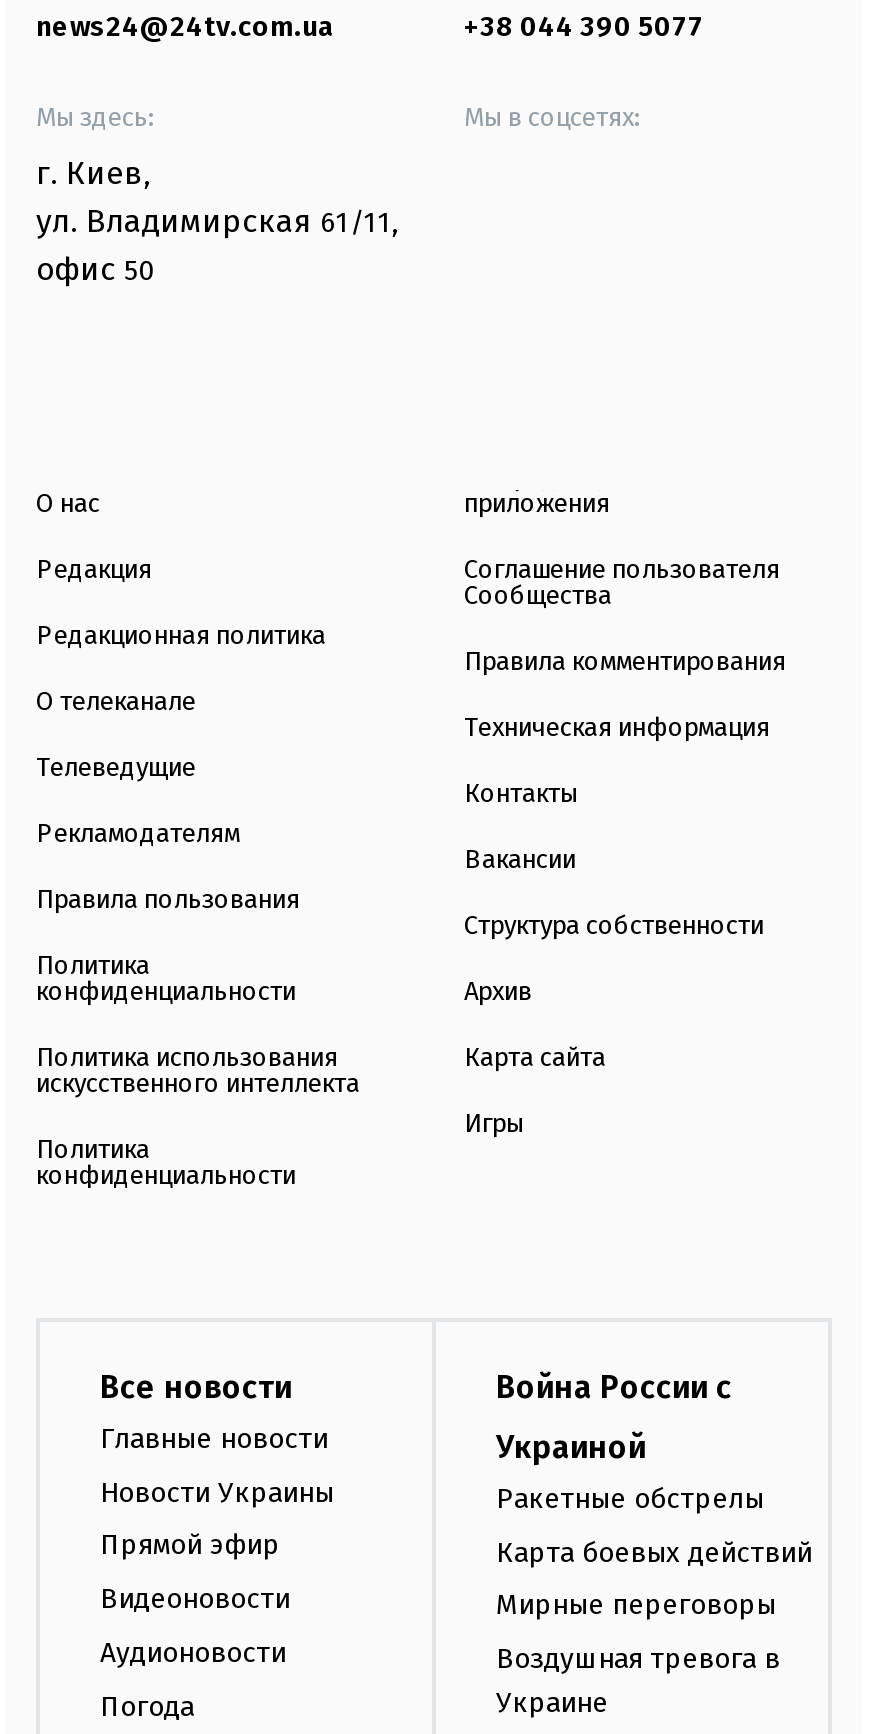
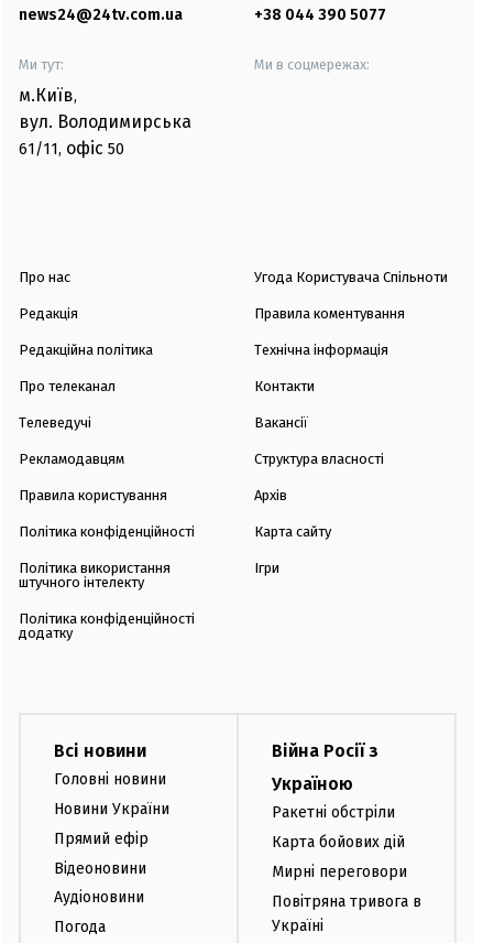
[36,101,398,287] Мы здесь: | г. Киев, | ул. Владимирская 61/11, | офис 50 -> [19,56,191,159] Ми тут: | м.Київ, | вул. Володимирська | 61/11, офіс 50
[464,101,640,131] Мы в соцсетях: -> [254,56,370,73] Ми в соцмережах:
[36,487,360,1189] О нас | Редакция | Редакционная политика | О телеканале | Телеведущие | Рекламодателям | Правила пользования | Политика | конфиденциальности | Политика использования | искусственного интеллекта | Политика | конфиденциальности -> [19,269,195,641] Про нас | Редакція | Редакційна політика | Про телеканал | Телеведучі | Рекламодавцям | Правила користування | Політика конфіденційності | Політика використання | штучного інтелекту | Політика конфіденційності | додатку
[464,487,786,1137] приложения | Соглашение пользователя | Сообщества | Правила комментирования | Техническая информация | Контакты | Вакансии | Структура собственности | Архив | Карта сайта | Игры -> [254,269,448,576] Угода Користувача Спільноти | Правила коментування | Технічна інформація | Контакти | Вакансії | Структура власності | Архів | Карта сайту | Ігри
[100,1367,334,1670] Все новости | Главные новости | Новости Украины | Прямой эфир | Видеоновости | Аудионовости -> [54,740,169,907] Всі новини | Головні новини | Новини України | Прямий ефір | Відеоновини | Аудіоновини
[496,1367,732,1405] Война России с -> [272,740,378,761] Війна Росії з
[496,1427,764,1515] Украиной | Ракетные обстрелы -> [272,773,395,822] Україною | Ракетні обстріли
[496,1535,812,1569] Карта боевых действий -> [272,833,405,851] Карта бойових дій
[496,1588,776,1622] Мирные переговоры -> [272,862,407,881] Мирні переговори
[496,1642,780,1720] Воздушная тревога в | Украине -> [272,892,421,935] Повітряна тривога в | Україні

